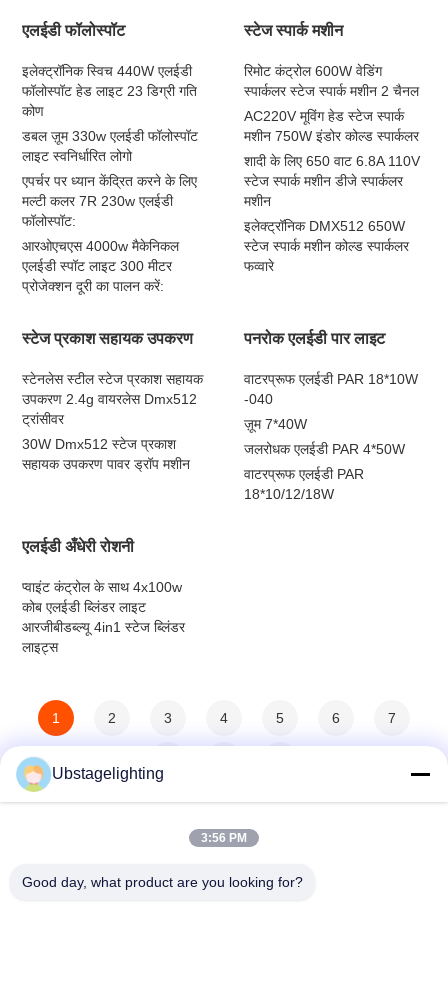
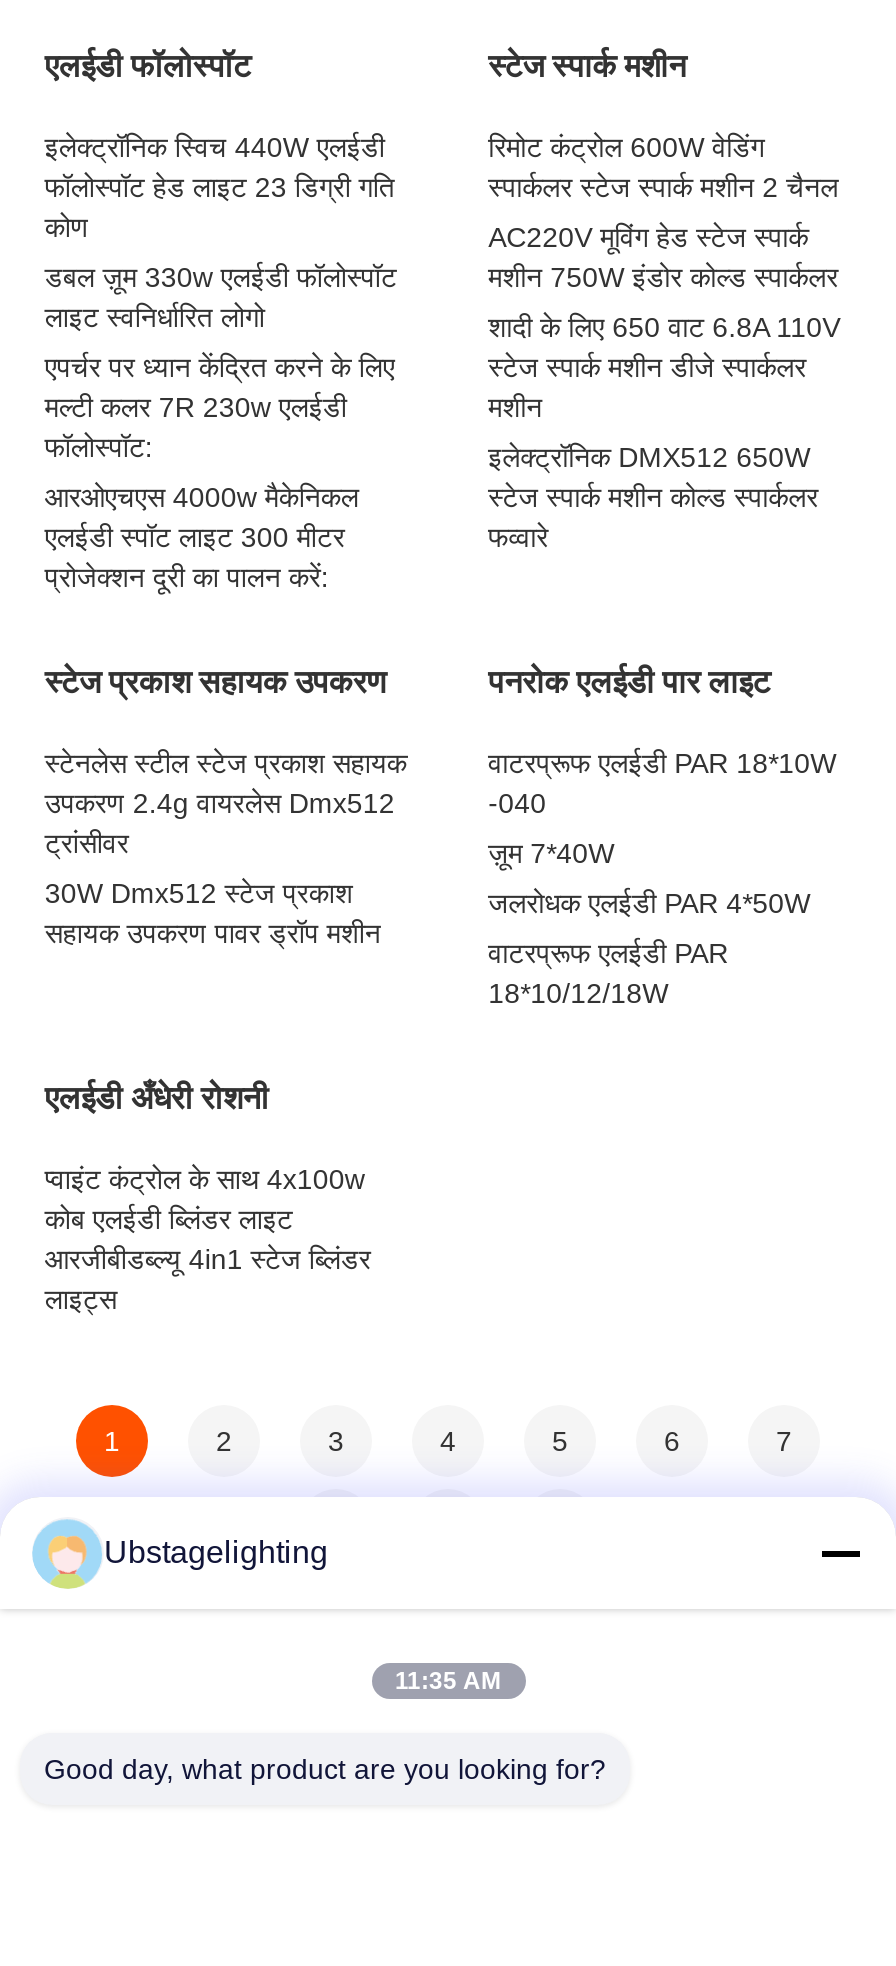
[201,831,247,845] 3:56 PM -> [395,1667,501,1695] 11:35 AM

